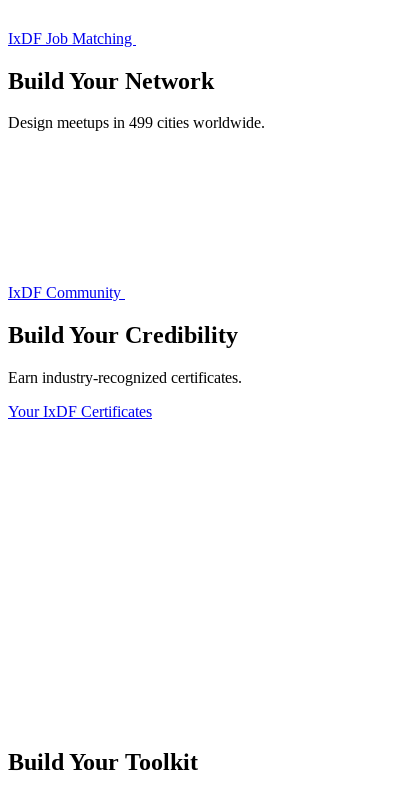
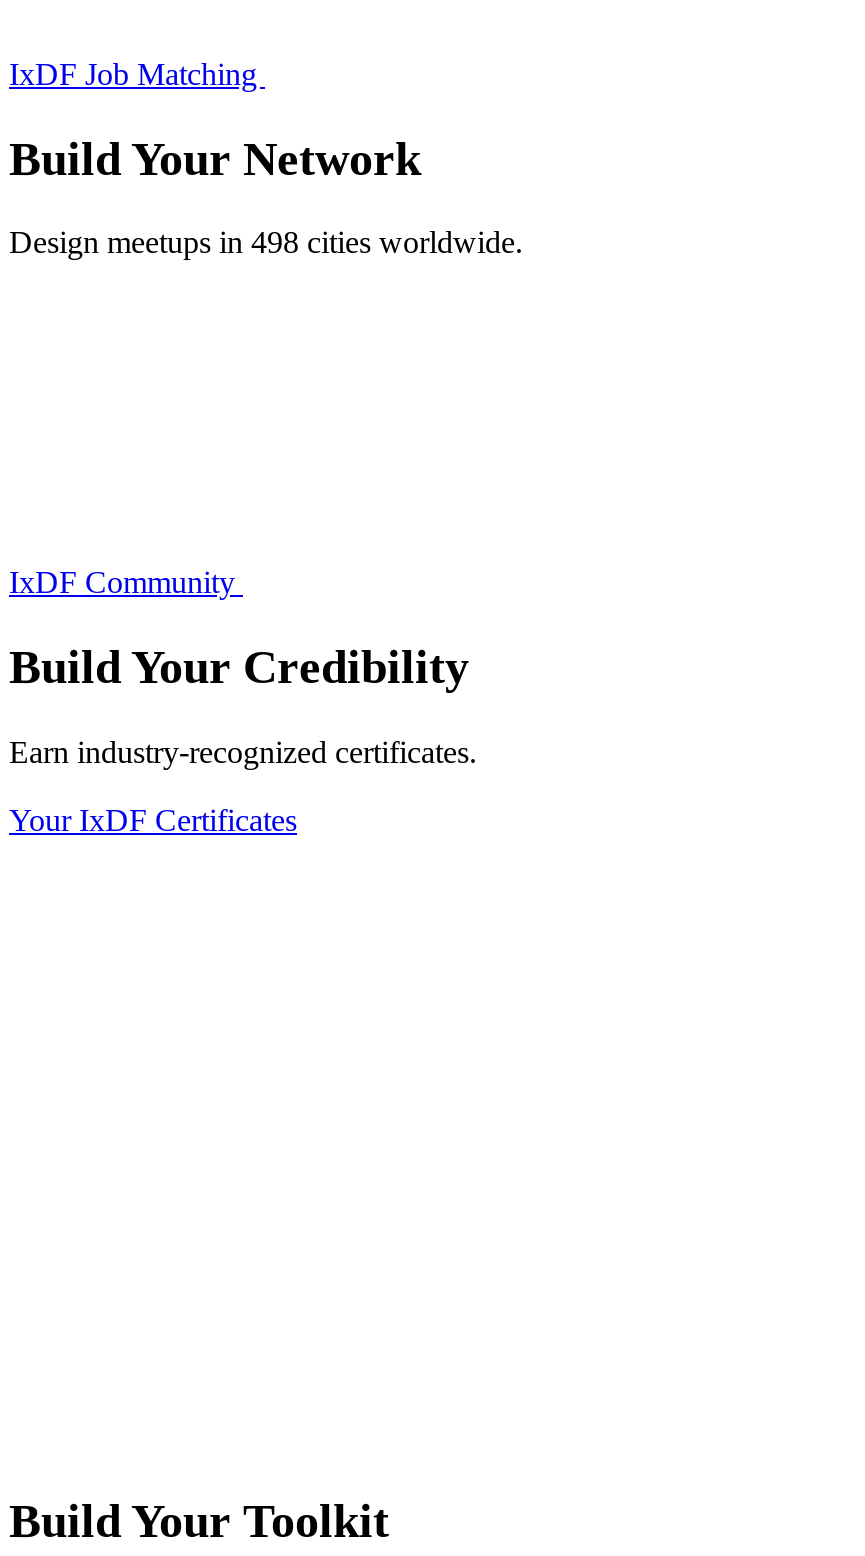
[8,114,265,131] Design meetups in 499 cities worldwide. -> [9,226,523,260] Design meetups in 498 cities worldwide.

